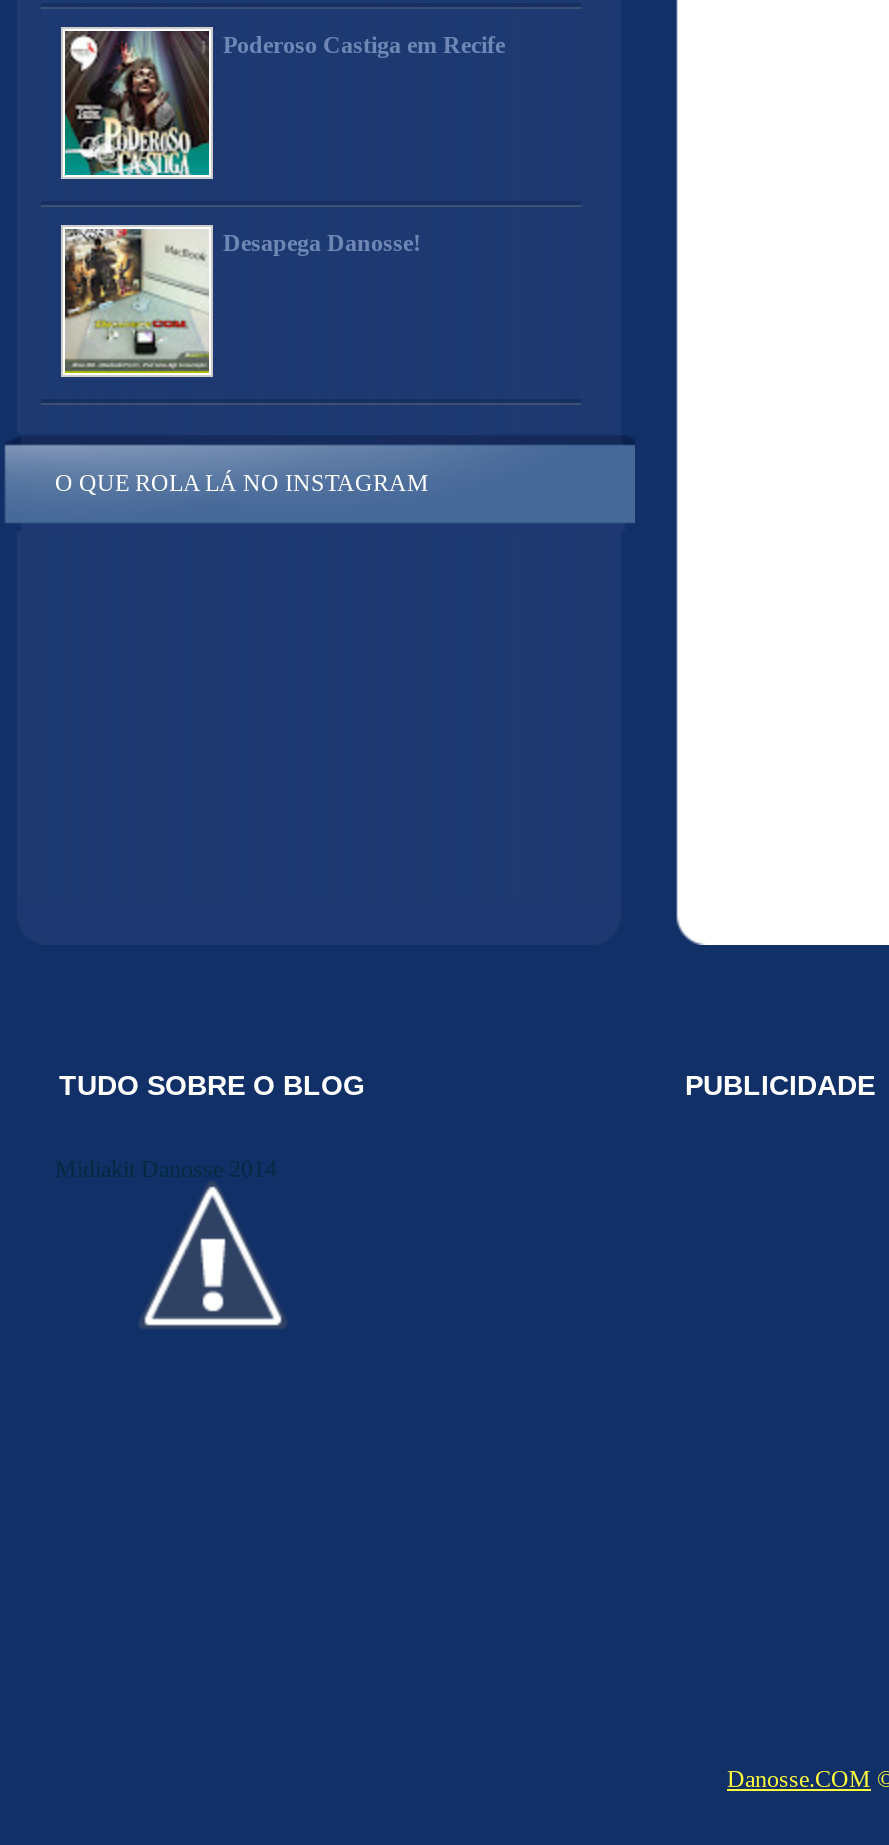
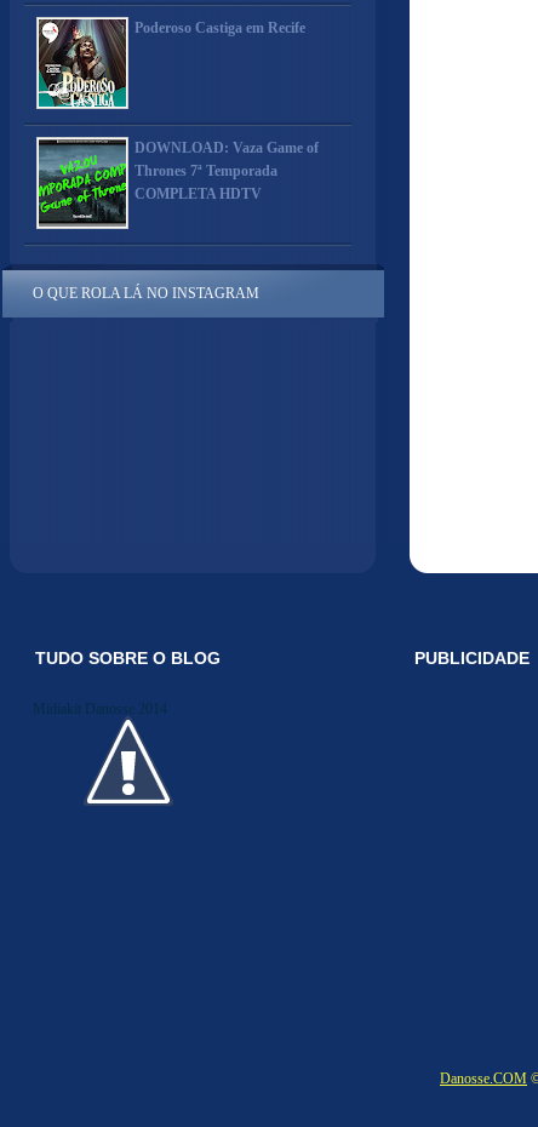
[63,224,421,378] [image] | Desapega Danosse! -> [38,137,319,225] [image] | DOWNLOAD: Vaza Game of | Thrones 7ª Temporada | COMPLETA HDTV

